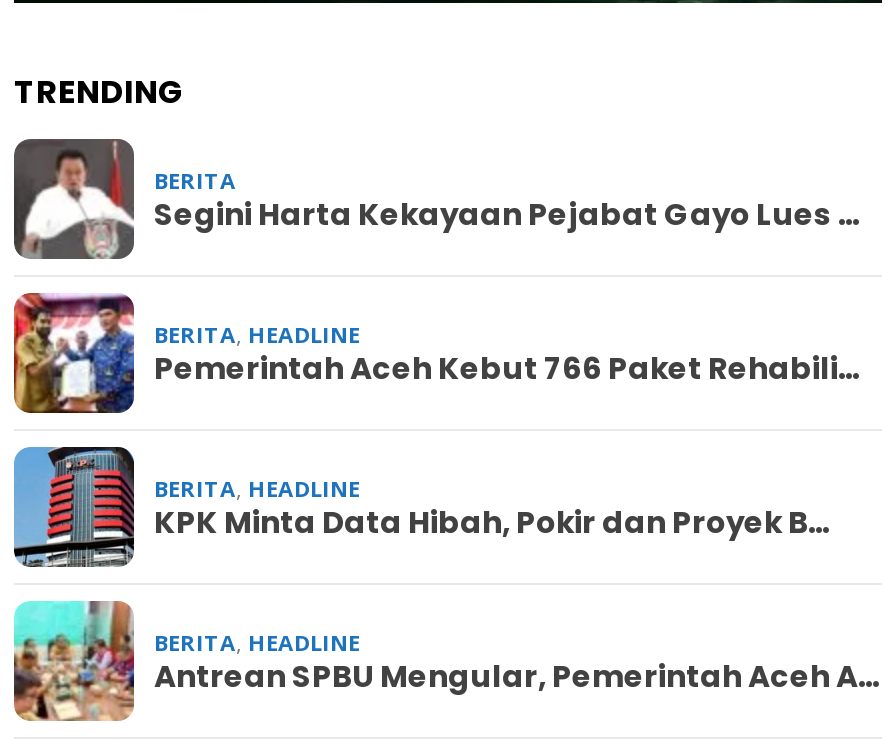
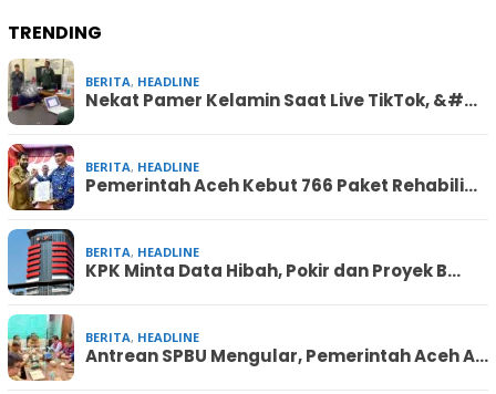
[12,136,862,260] [image] | BERITA | Segini Harta Kekayaan Pejabat Gayo Lues … -> [7,58,477,126] [image] | BERITA, HEADLINE | Nekat Pamer Kelamin Saat Live TikTok, &#…

